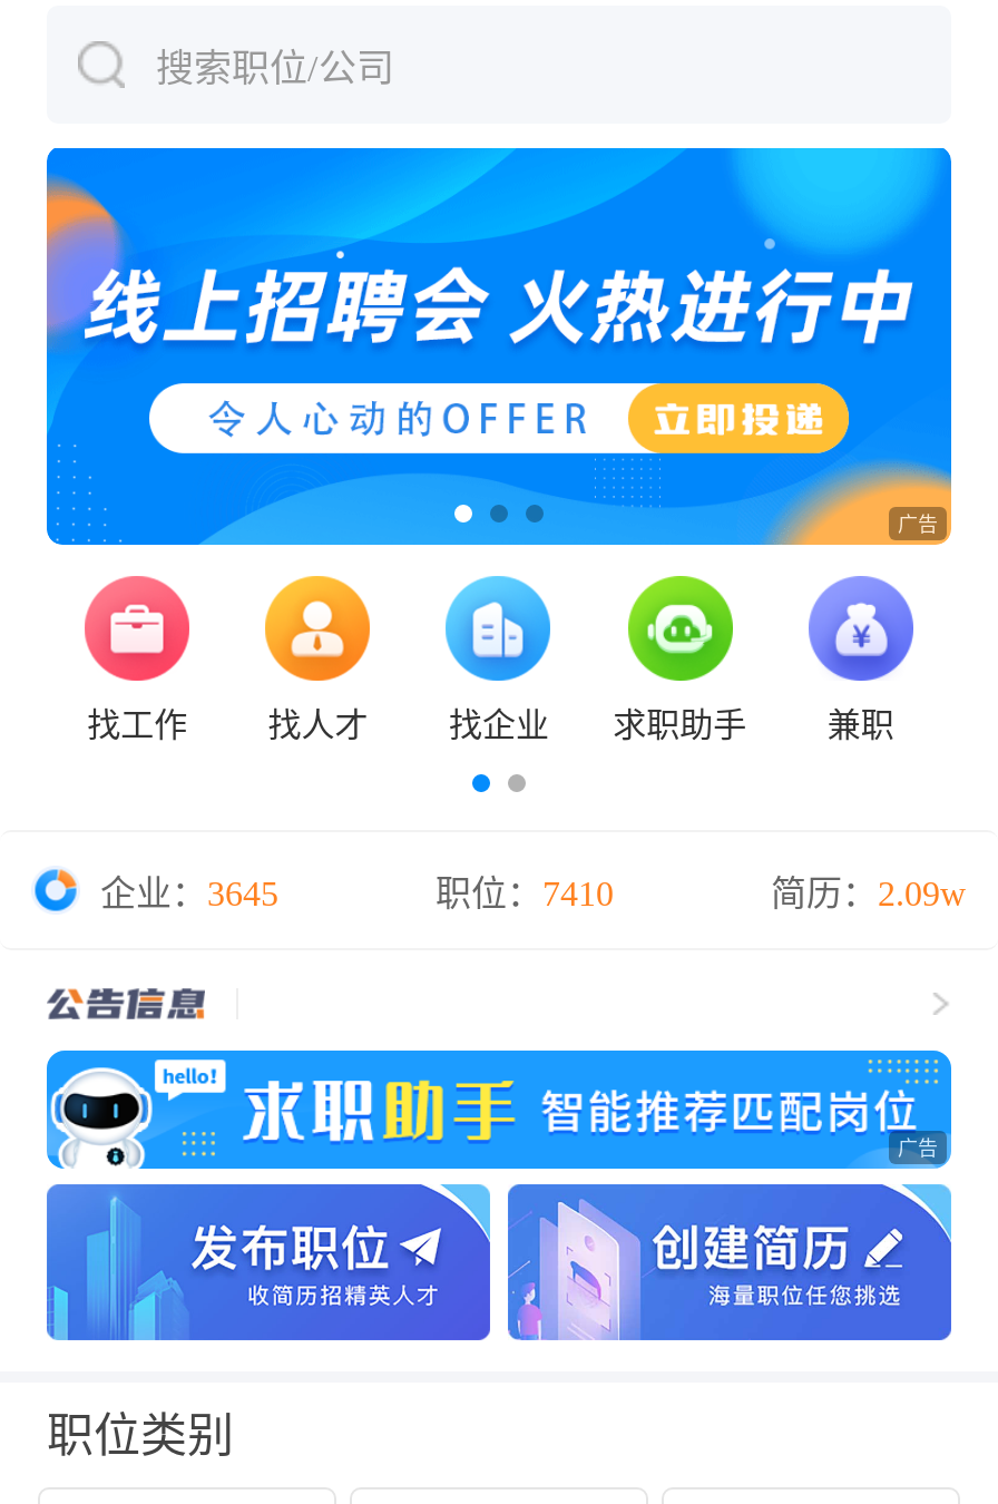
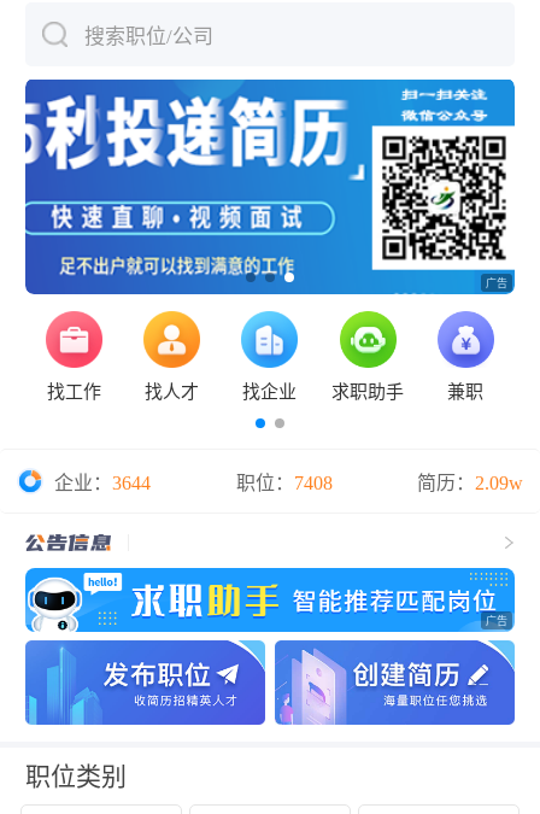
[45,148,953,547] [image] -> [24,80,516,295] [image]
[100,875,278,912] 企业：3645 -> [54,473,151,493] 企业：3644
[436,875,614,912] 职位：7410 -> [236,473,332,493] 职位：7408

